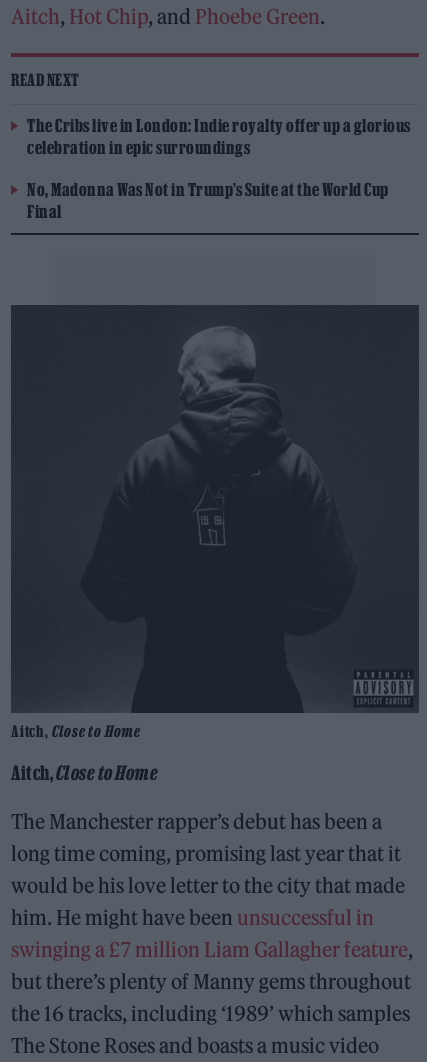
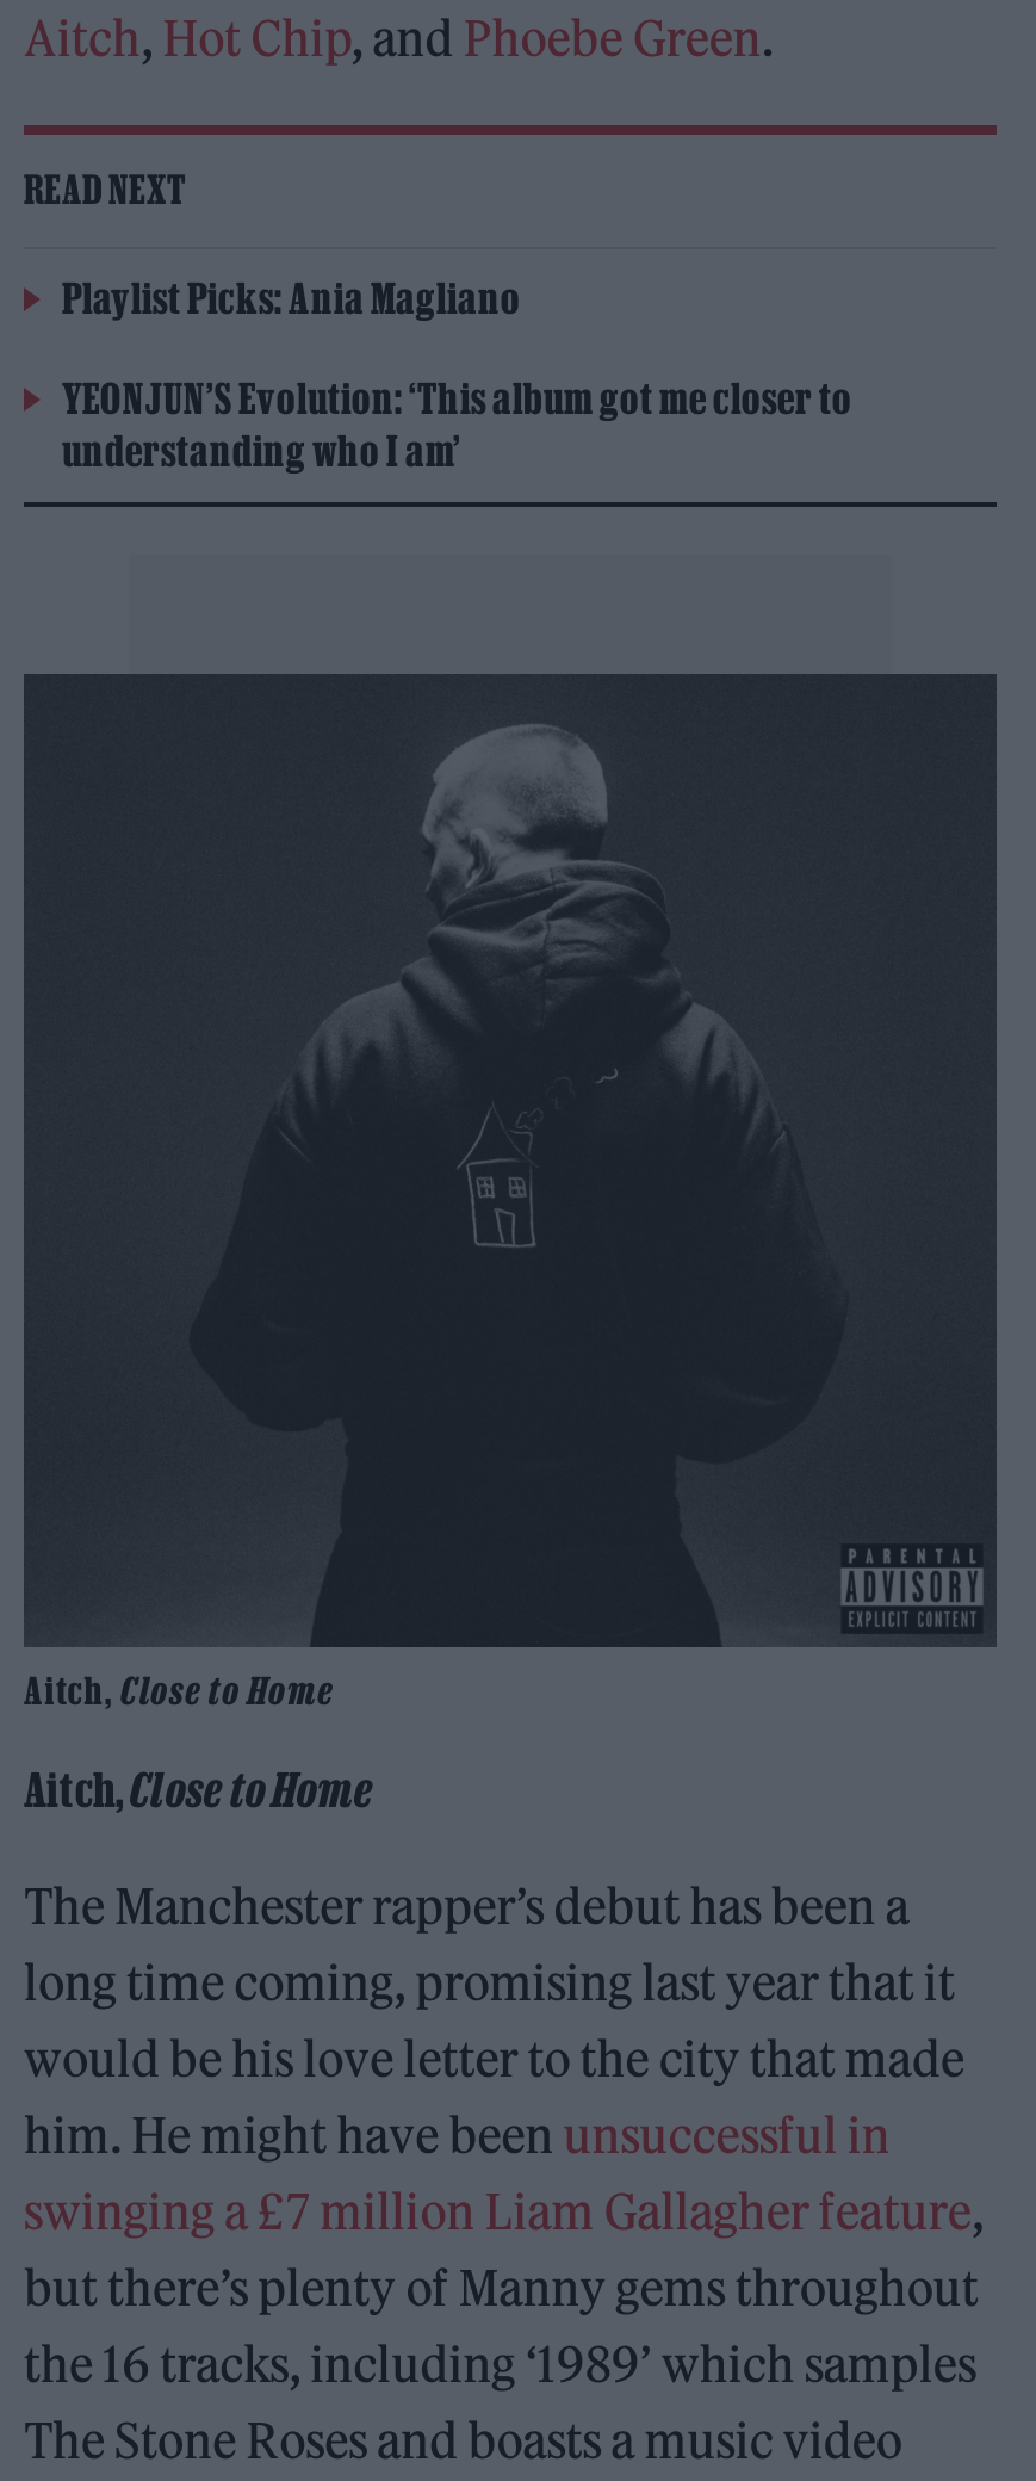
[27,116,410,157] The Cribs live in London: Indie royalty offer up a glorious | celebration in epic surroundings -> [62,277,521,322] Playlist Picks: Ania Magliano
[27,180,388,221] No, Madonna Was Not in Trump’s Suite at the World Cup | Final -> [62,377,852,475] YEONJUN’S Evolution: ‘This album got me closer to | understanding who I am’

